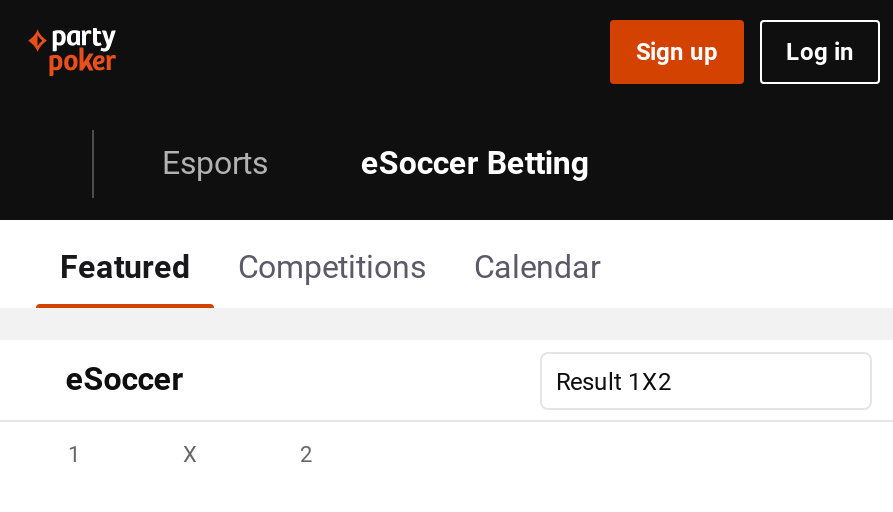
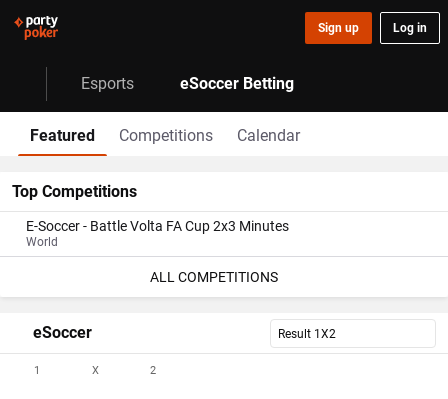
none -> [12,182,289,284] Top Competitions | E-Soccer - Battle Volta FA Cup 2x3 Minutes | World | ALL COMPETITIONS

